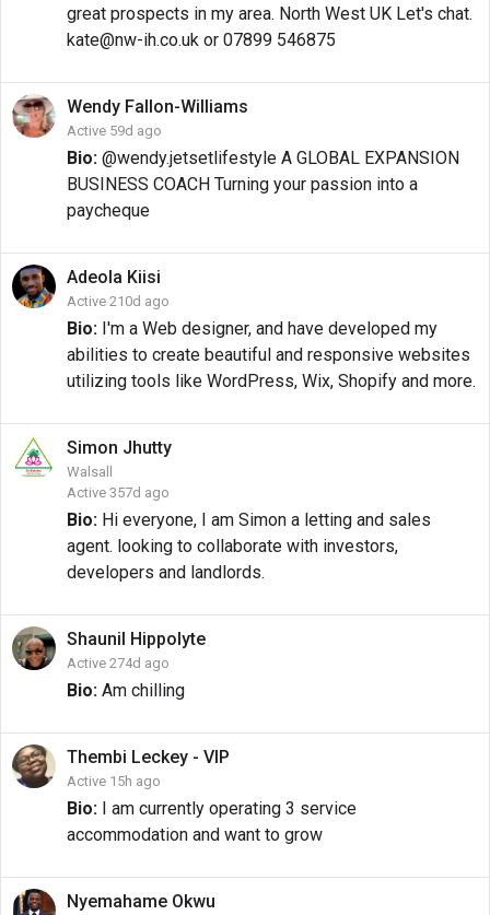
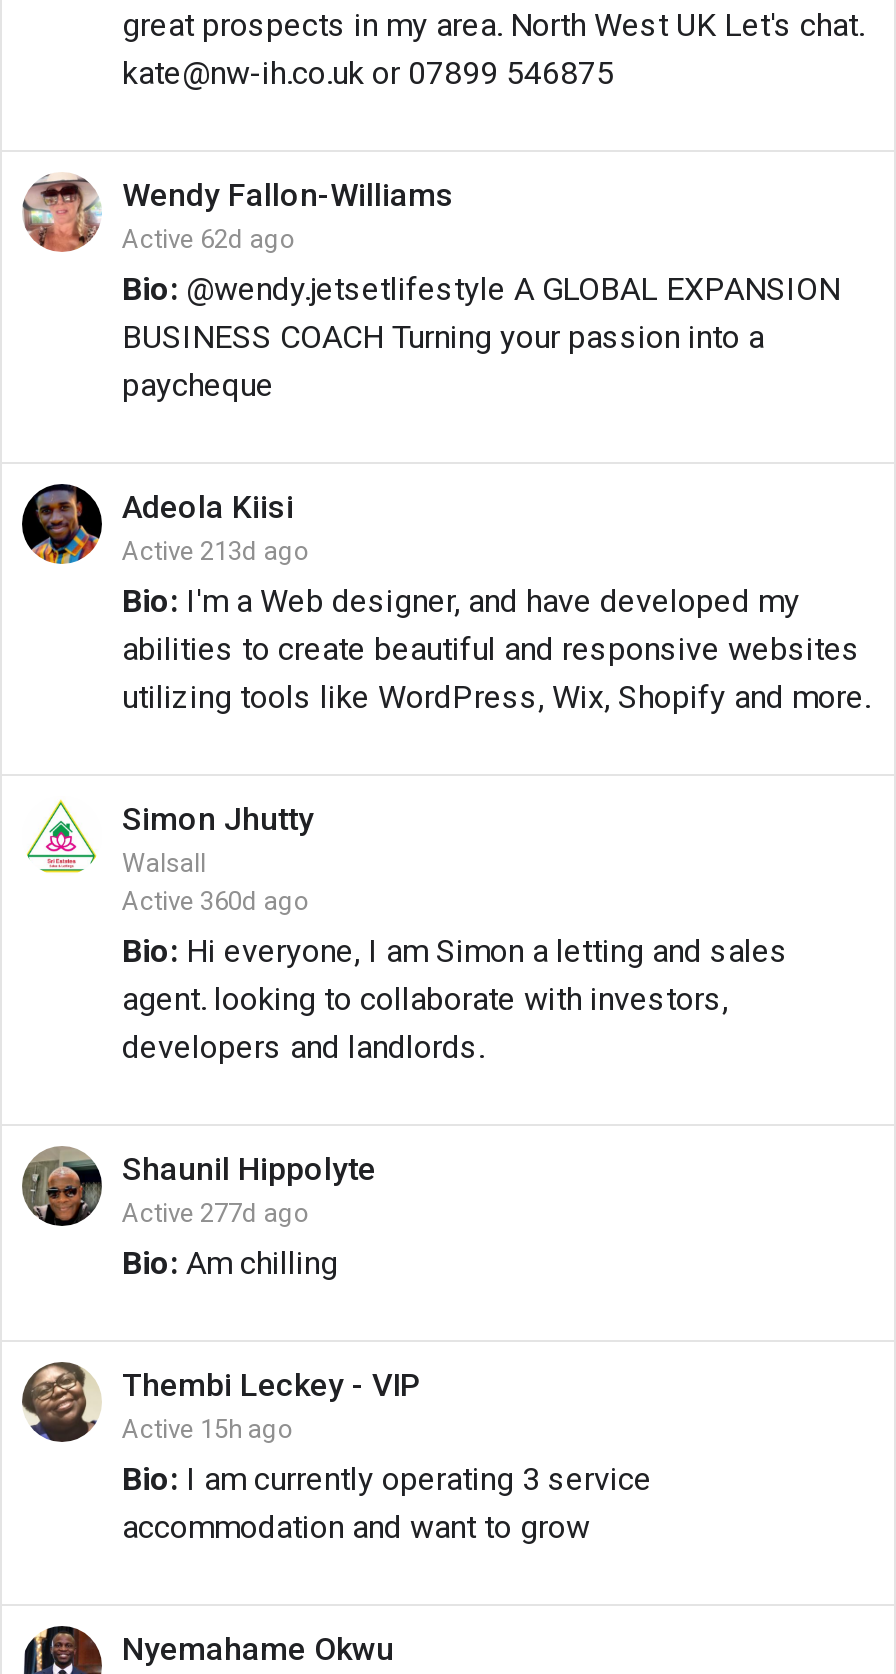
[67,122,162,139] Active 59d ago -> [122,224,296,254] Active 62d ago
[67,293,170,309] Active 210d ago -> [122,536,310,566] Active 213d ago
[67,484,170,501] Active 357d ago -> [122,886,310,916] Active 360d ago
[67,655,170,671] Active 274d ago -> [122,1198,310,1228] Active 277d ago

